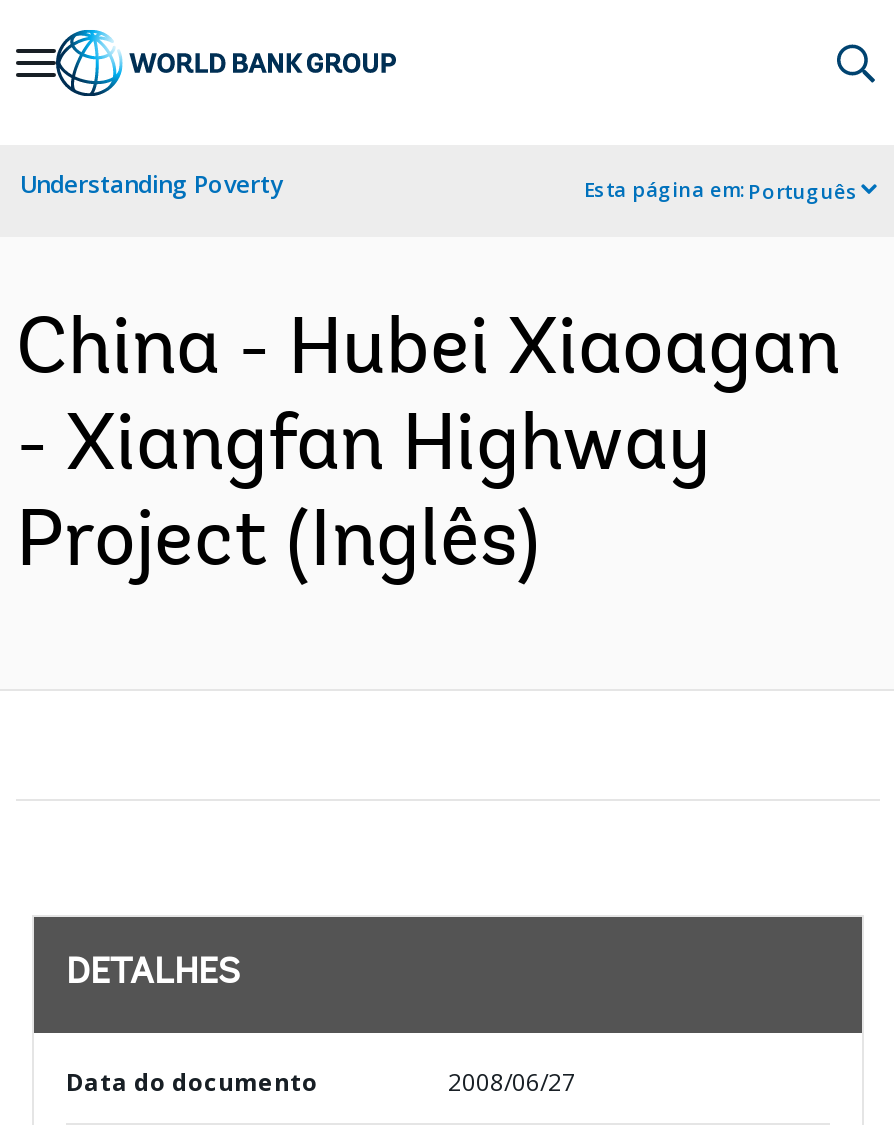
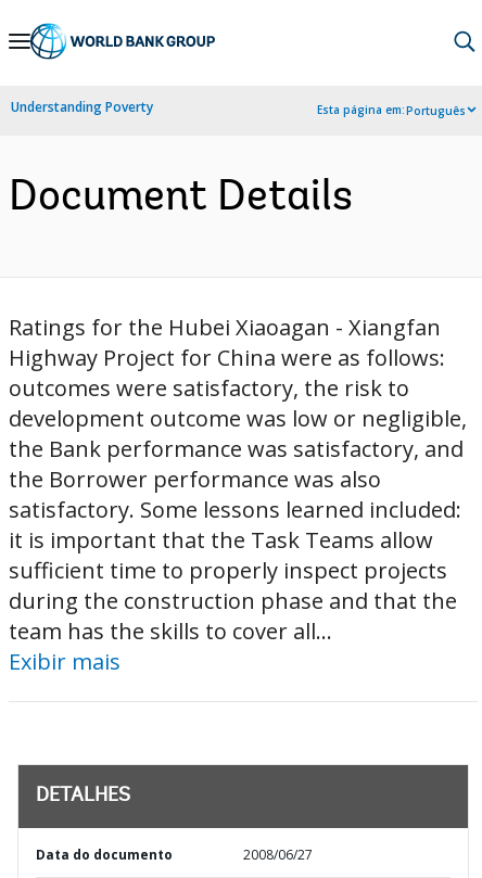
[16,313,840,585] China - Hubei Xiaoagan | - Xiangfan Highway | Project (Inglês) -> [9,177,467,676] Document Details | Ratings for the Hubei Xiaoagan - Xiangfan | Highway Project for China were as follows: | outcomes were satisfactory, the risk to | development outcome was low or negligible, | the Bank performance was satisfactory, and | the Borrower performance was also | satisfactory. Some lessons learned included: | it is important that the Task Teams allow | sufficient time to properly inspect projects | during the construction phase and that the | team has the skills to cover all... | Exibir mais

